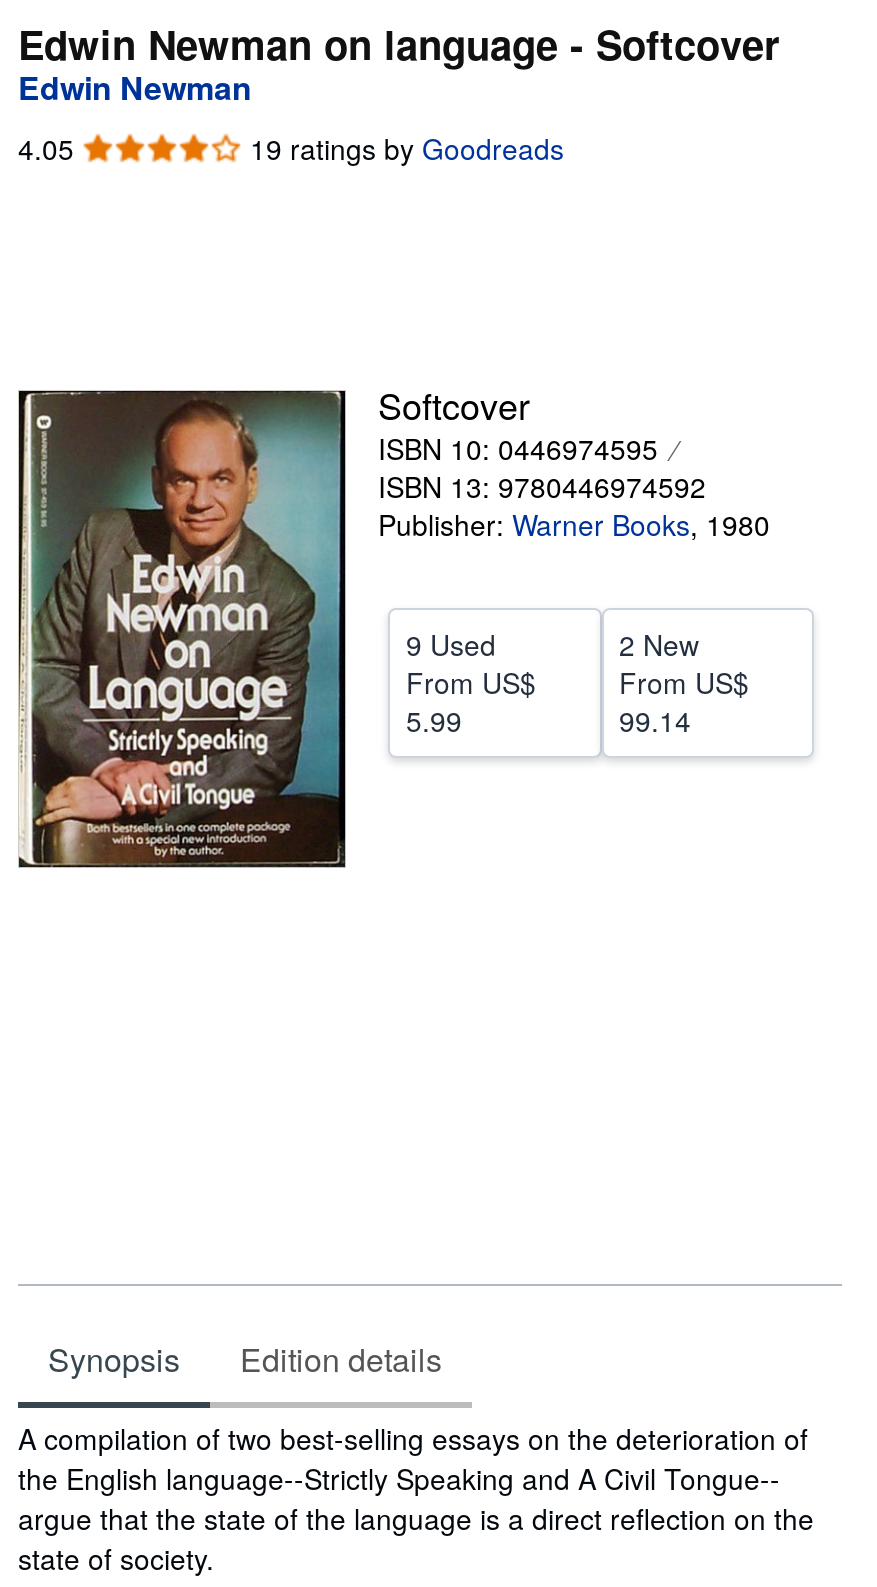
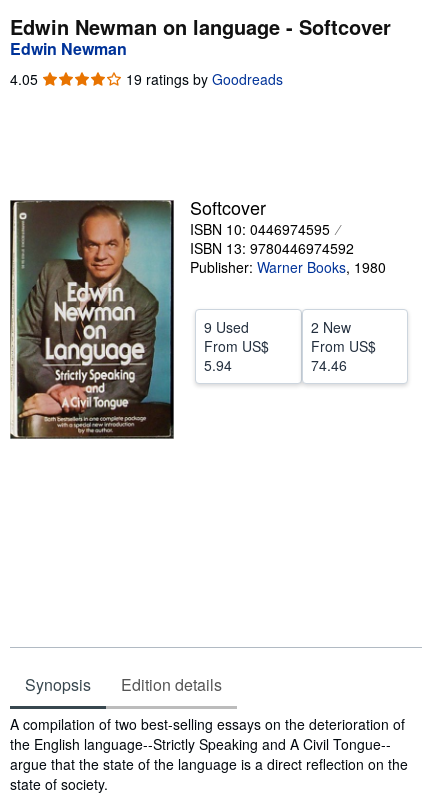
[406,700,462,740] 5.99 -> [204,355,232,375] 5.94
[619,700,691,740] 99.14 -> [310,355,346,375] 74.46

